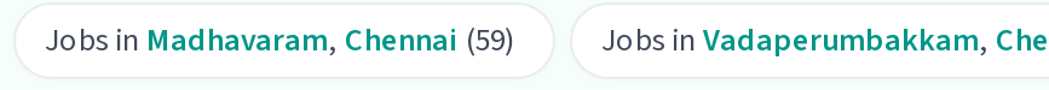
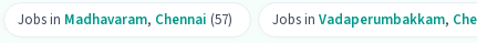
[45,20,514,63] Jobs in Madhavaram, Chennai (59) -> [18,10,232,30] Jobs in Madhavaram, Chennai (57)

